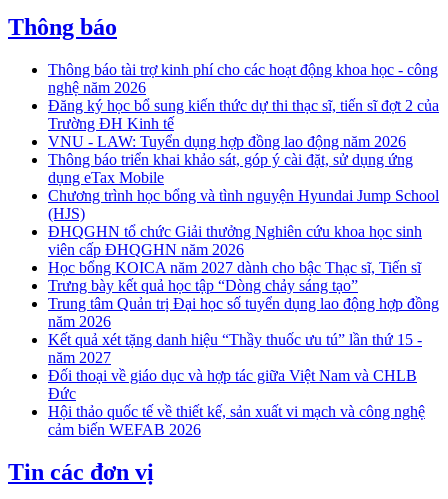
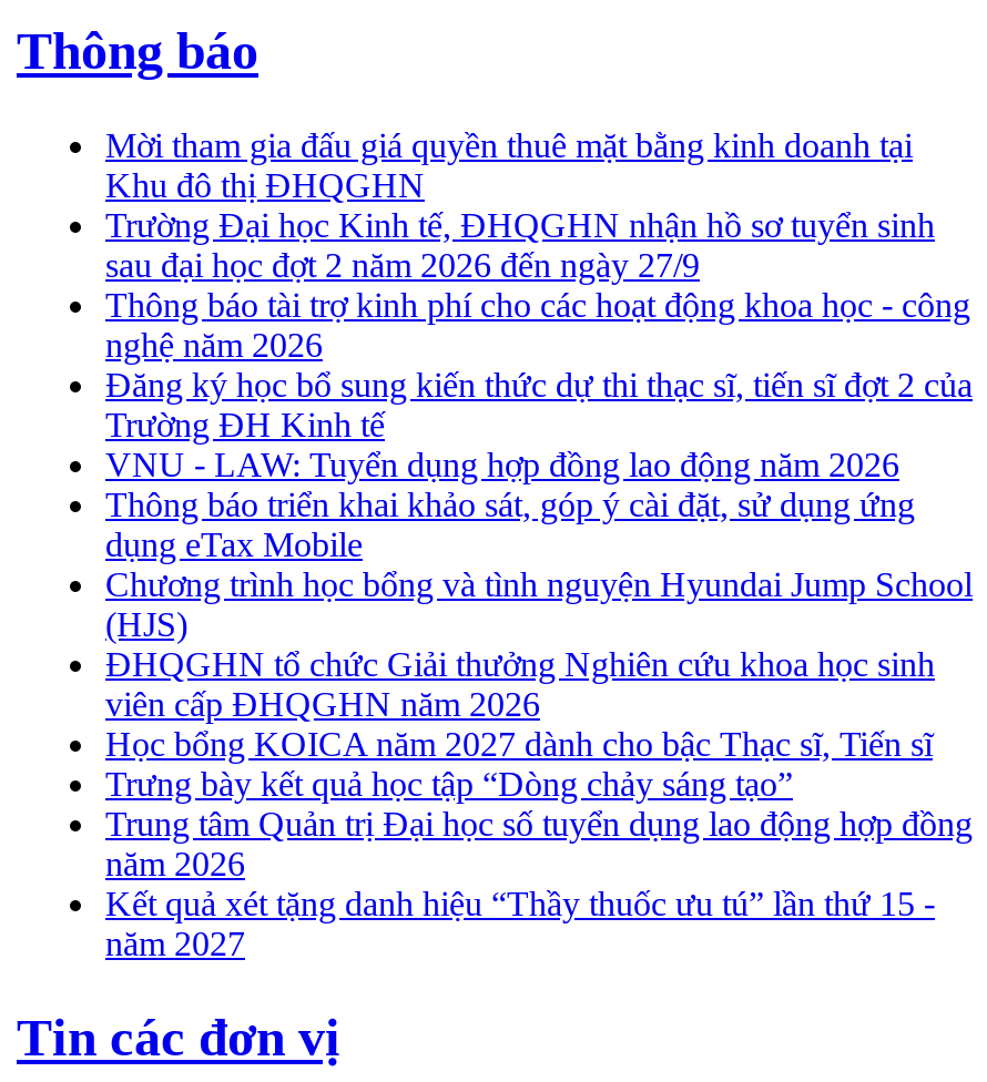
none -> [105,127,935,284] Mời tham gia đấu giá quyền thuê mặt bằng kinh doanh tại | Khu đô thị ĐHQGHN | Trường Đại học Kinh tế, ĐHQGHN nhận hồ sơ tuyển sinh | sau đại học đợt 2 năm 2026 đến ngày 27/9
moved [48,61,439,366] -> [105,286,973,963]: Thông báo tài trợ kinh phí cho các hoạt động khoa học - công | nghệ năm 2026 | Đăng ký học bổ sung kiến thức dự thi thạc sĩ, tiến sĩ đợt 2 của | ... | Kết quả xét tặng danh hiệu “Thầy thuốc ưu tú” lần thứ 15 - | năm 2027
[48,367,425,438] Đối thoại về giáo dục và hợp tác giữa Việt Nam và CHLB | Đức | Hội thảo quốc tế về thiết kế, sản xuất vi mạch và công nghệ | cảm biến WEFAB 2026 -> none

